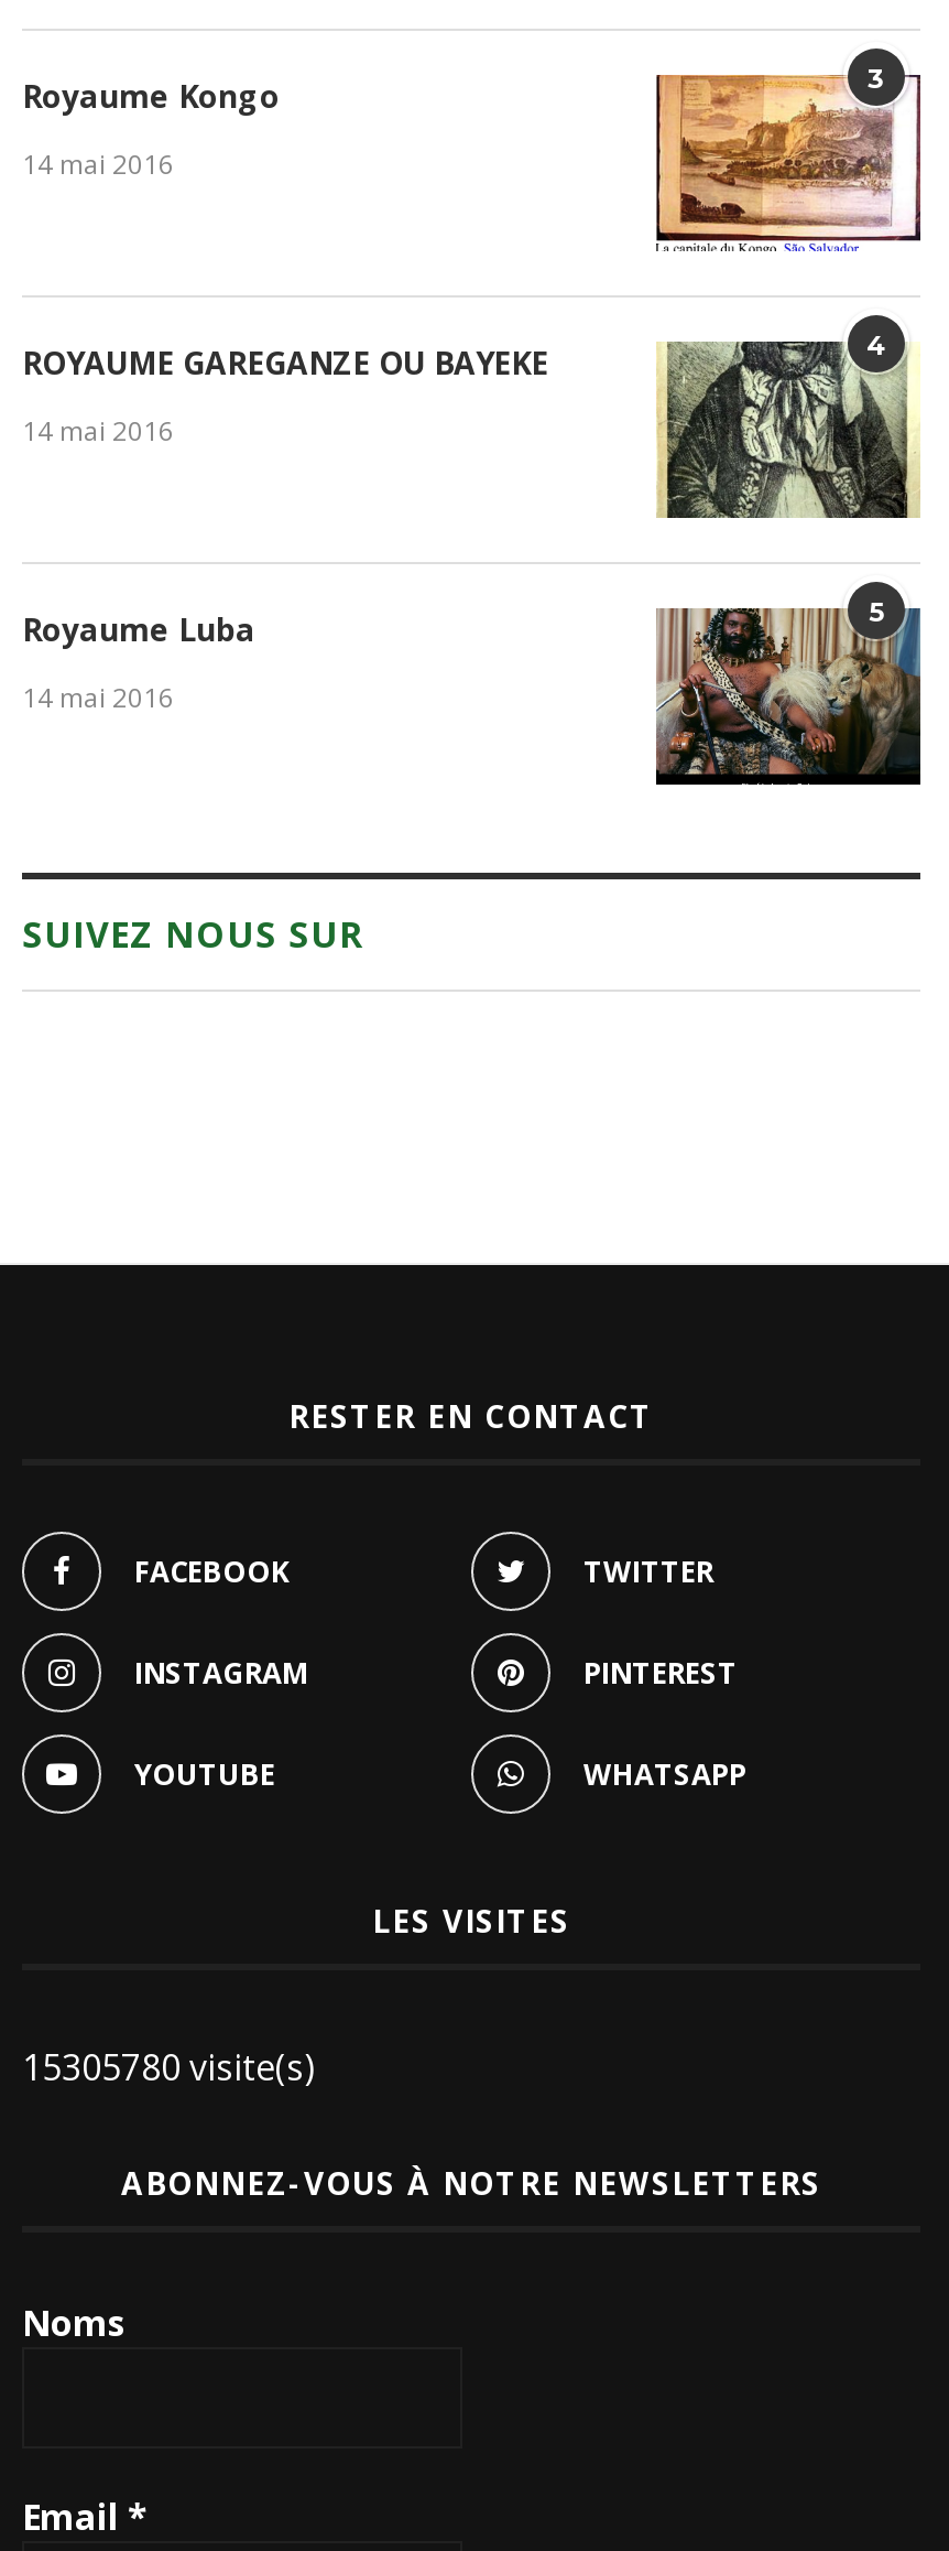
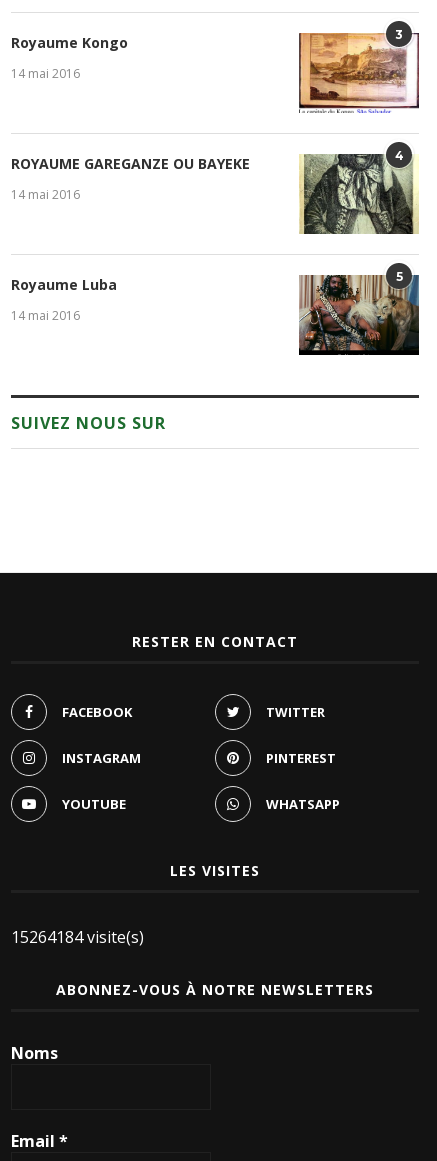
[22,2043,315,2091] 15305780 visite(s) -> [11,926,144,948] 15264184 visite(s)

